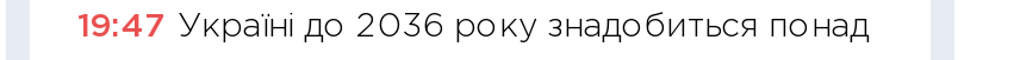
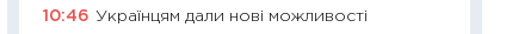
[77,14,869,42] 19:47 Україні до 2036 року знадобиться понад -> [43,10,368,24] 10:46 Українцям дали нові можливості

